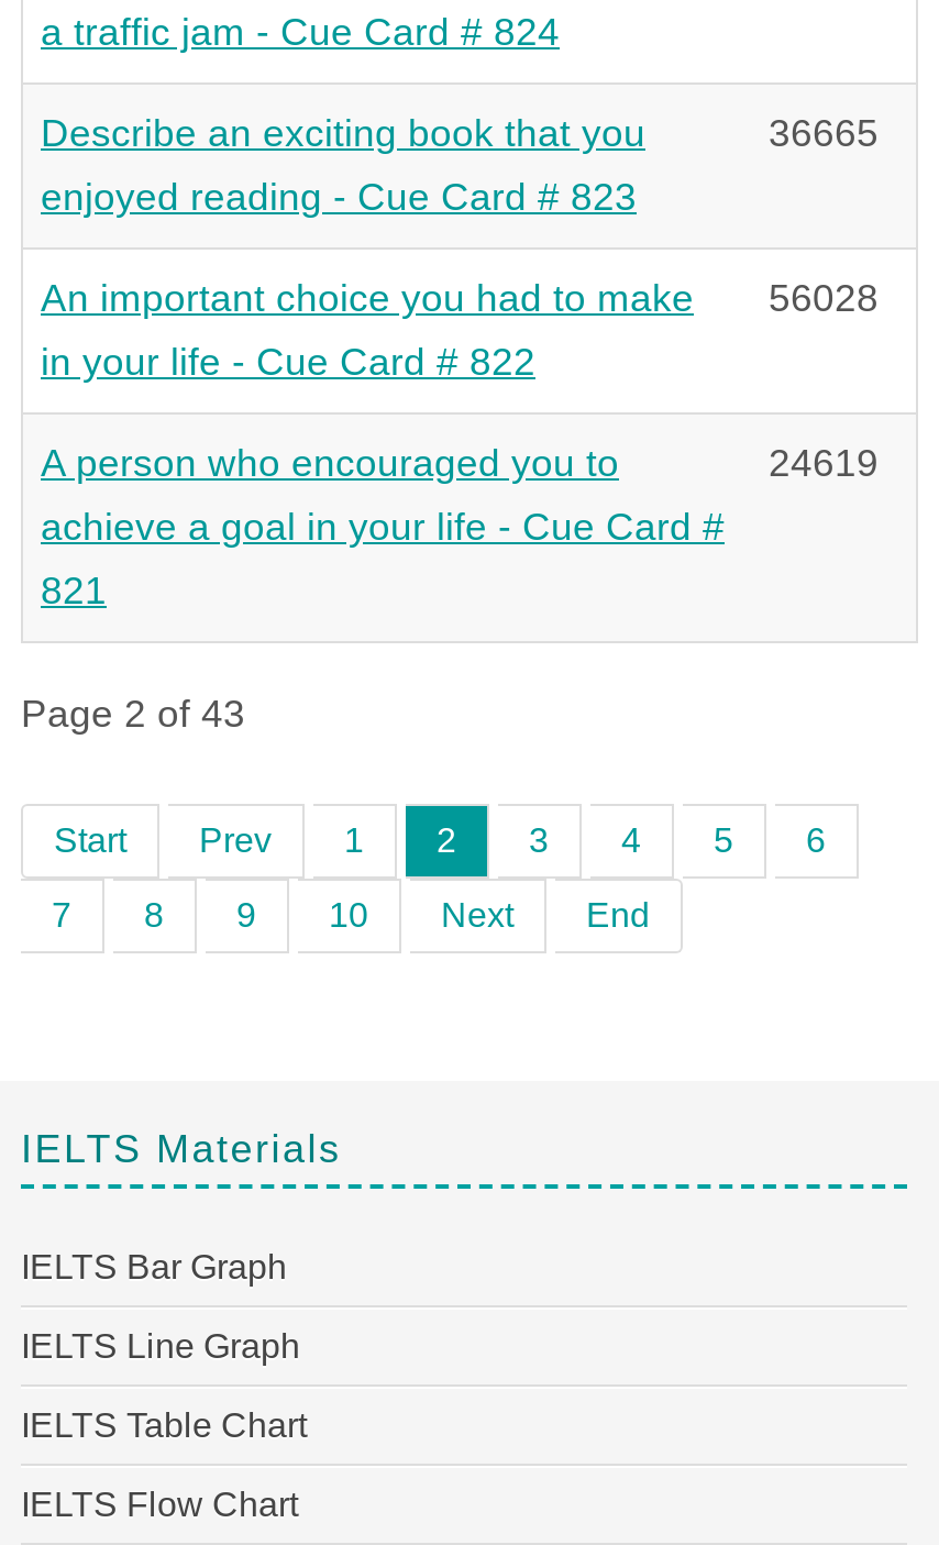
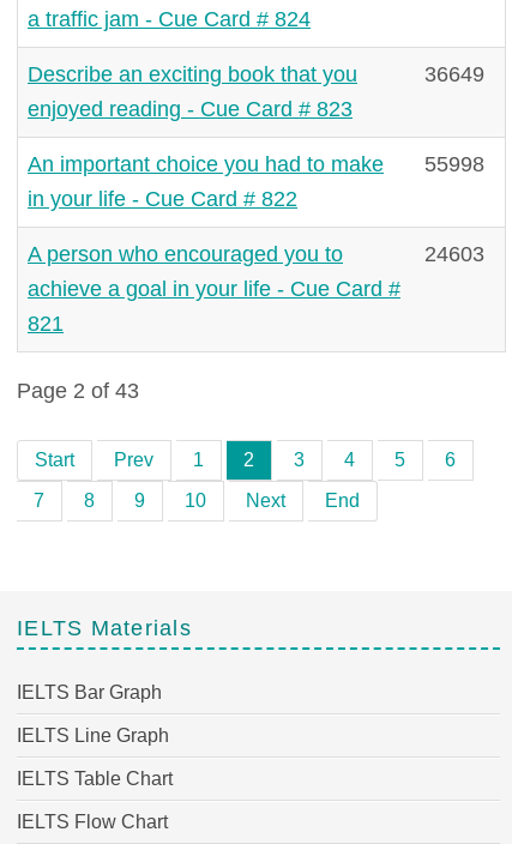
[769,111,879,155] 36665 -> [424,62,484,86] 36649
[41,276,879,320] An important choice you had to make 56028 -> [28,152,484,176] An important choice you had to make 55998
[769,441,879,485] 24619 -> [424,242,484,266] 24603

